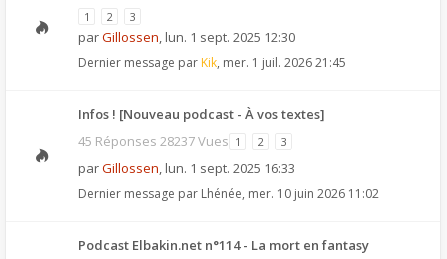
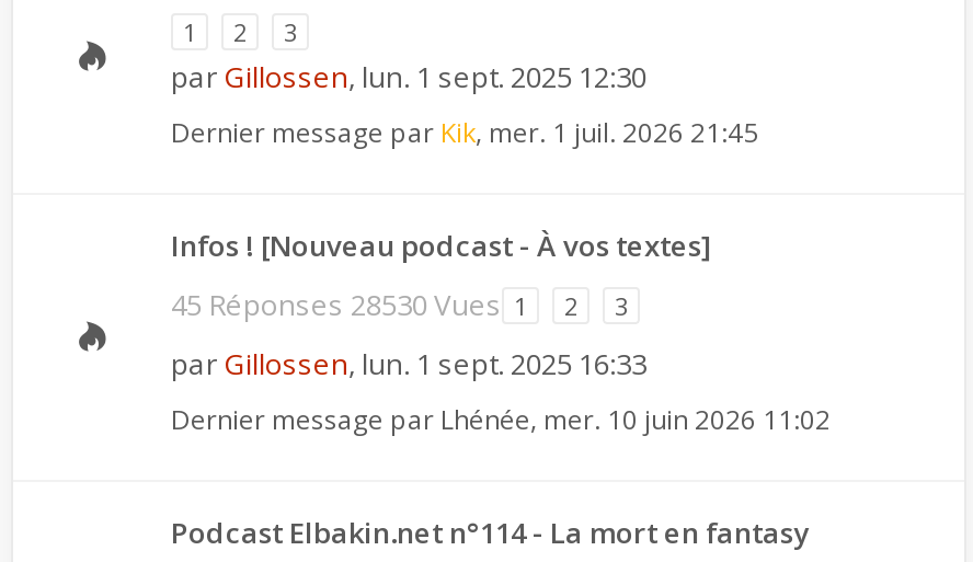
[78,132,240,150] 45 Réponses 28237 Vues 1 -> [171,285,527,324] 45 Réponses 28530 Vues 1

